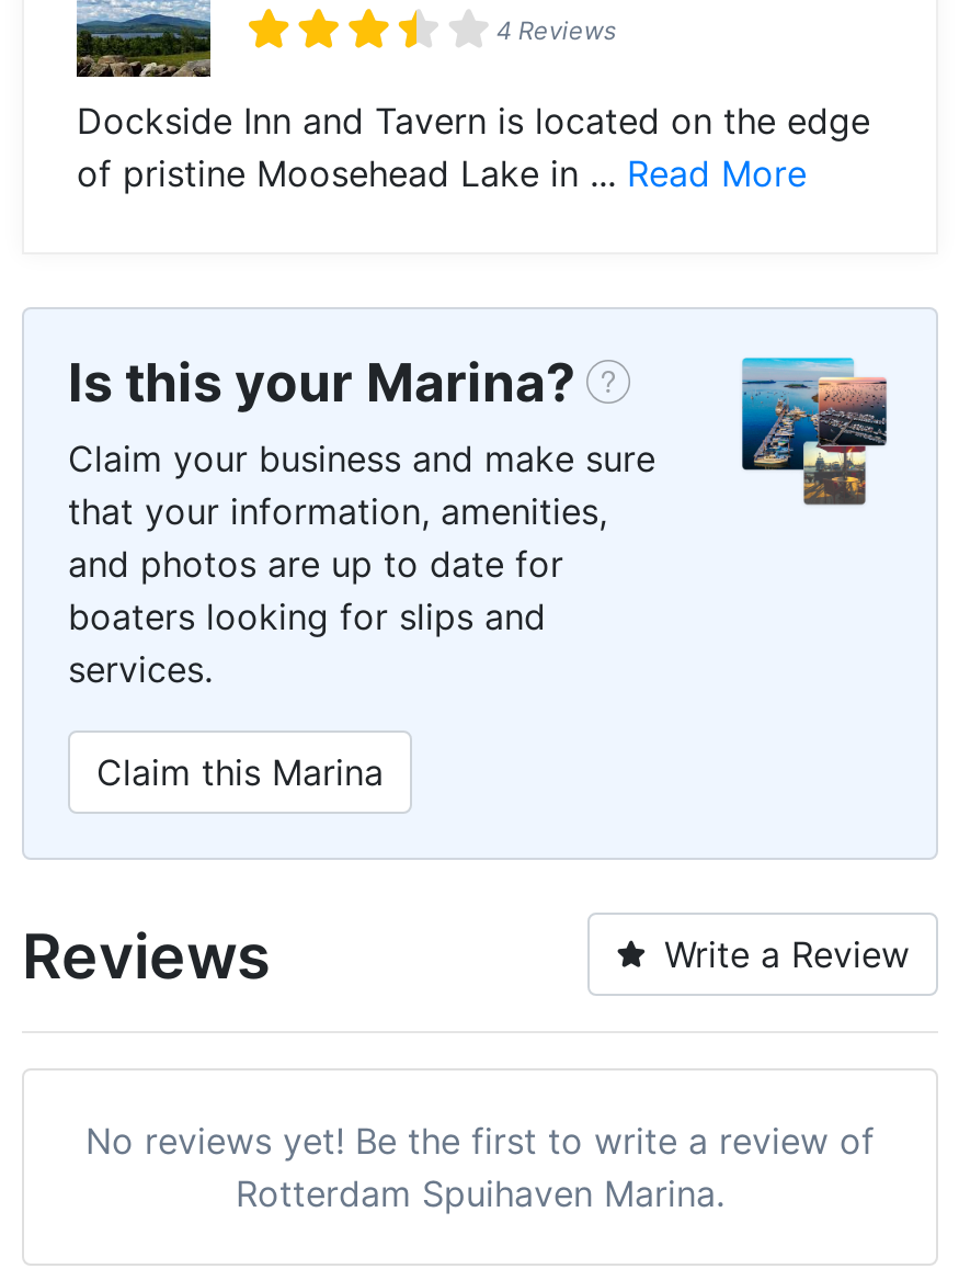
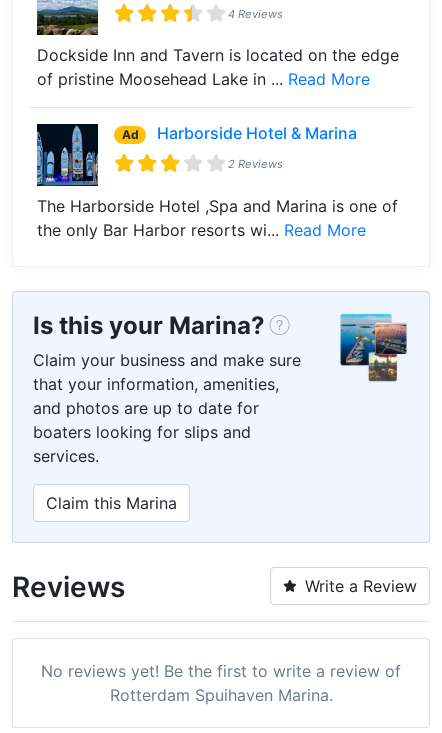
none -> [36,123,398,240] [image] | Ad | Harborside Hotel & Marina | 2 Reviews | The Harborside Hotel ,Spa and Marina is one of | the only Bar Harbor resorts wi... Read More

